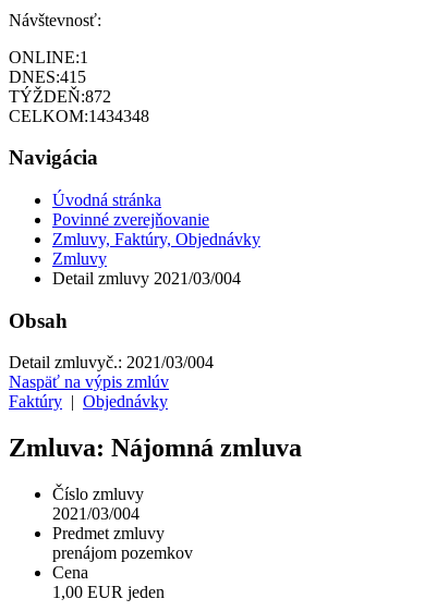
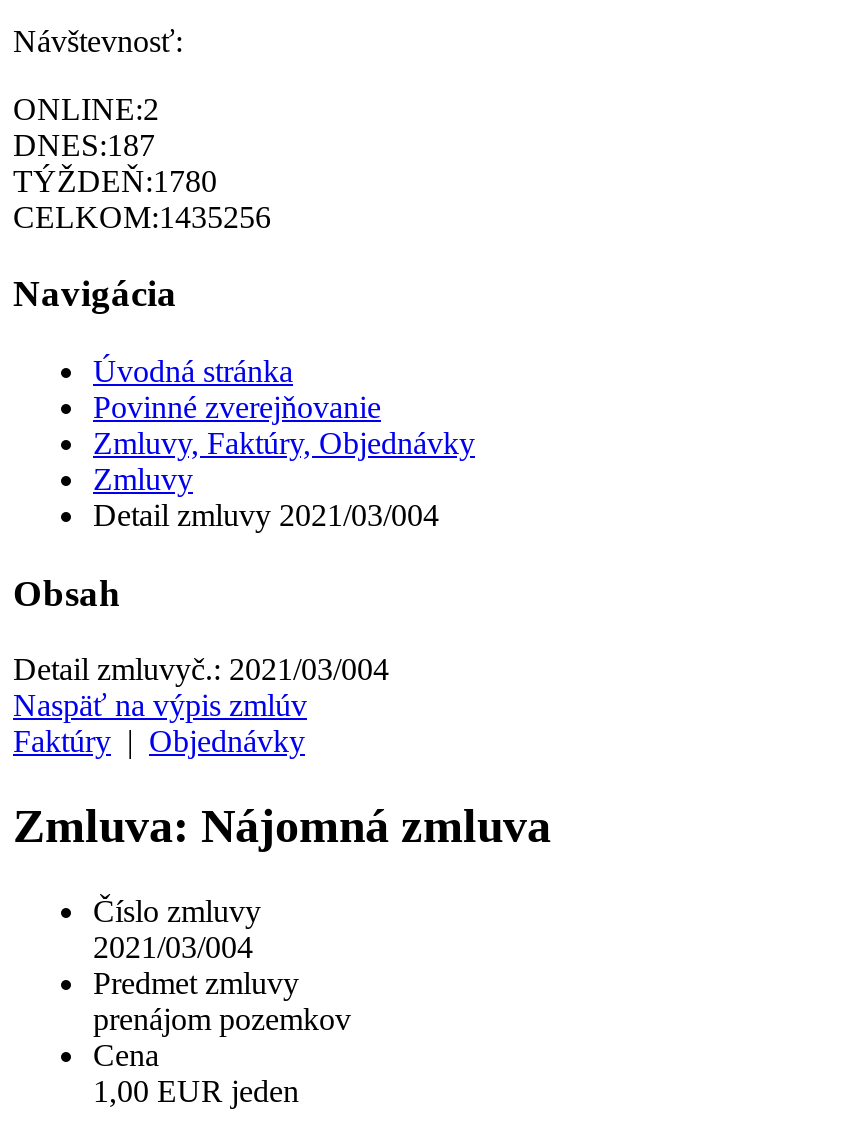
[9,47,88,66] ONLINE:1 -> [13,91,159,125] ONLINE:2
[9,67,86,86] DNES:415 -> [13,127,155,161] DNES:187
[9,87,111,105] TÝŽDEŇ:872 -> [13,163,217,197] TÝŽDEŇ:1780
[9,106,149,125] CELKOM:1434348 -> [13,199,271,233] CELKOM:1435256

